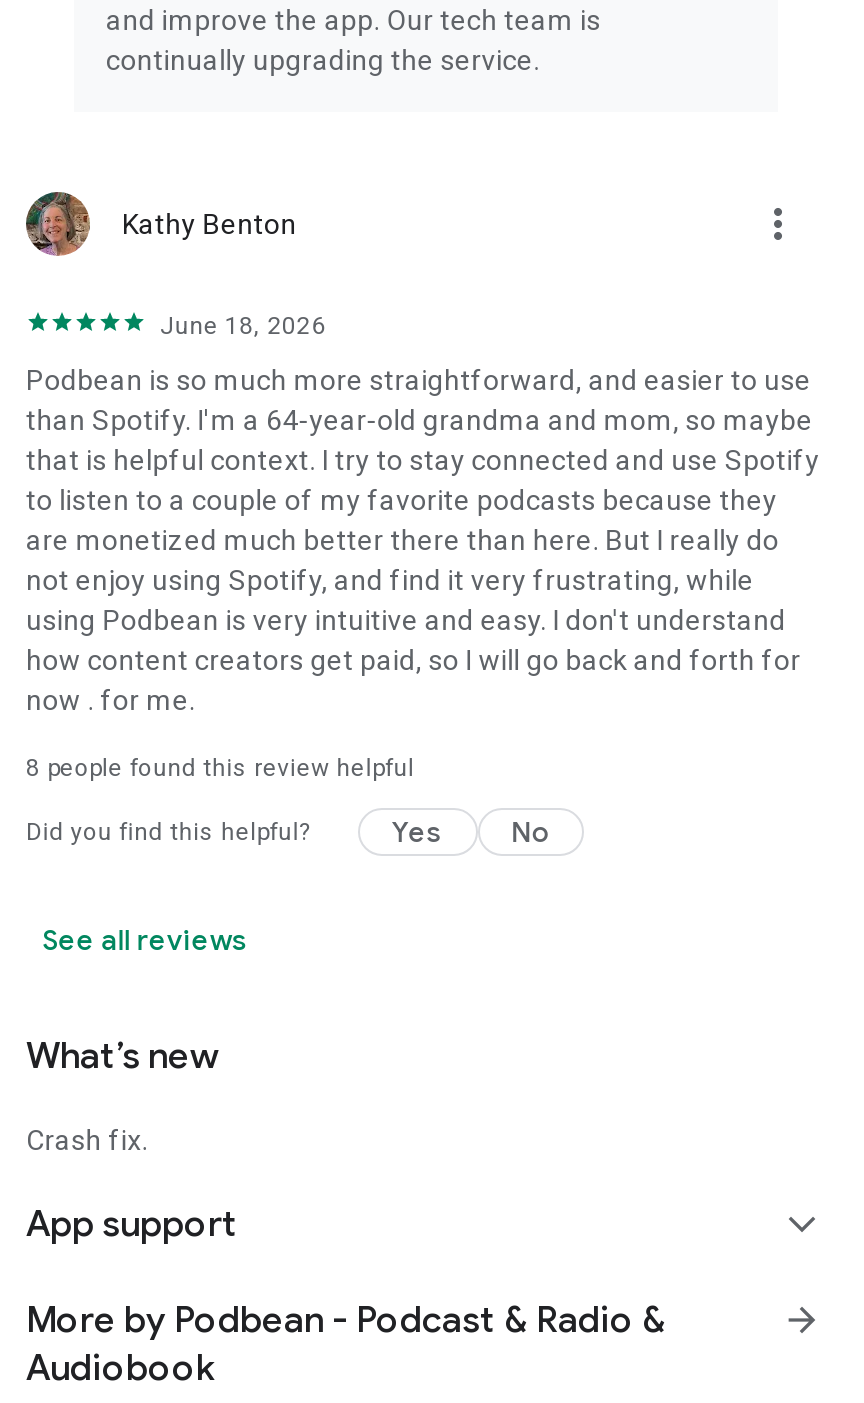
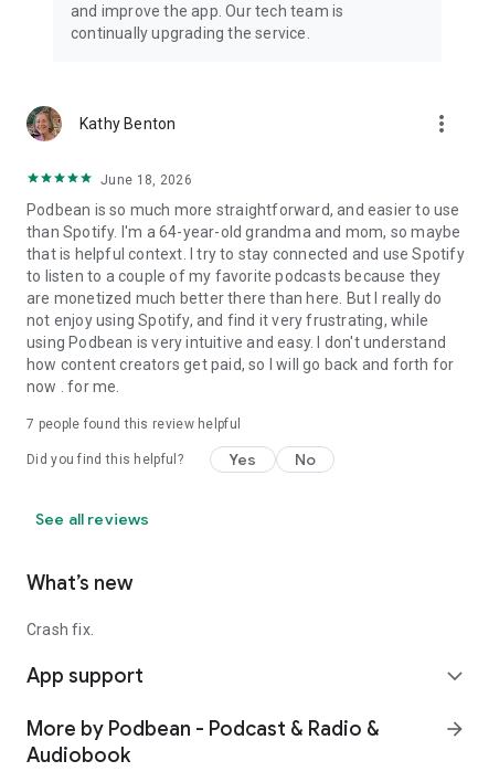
[26,754,414,782] 8 people found this review helpful -> [26,416,241,432] 7 people found this review helpful

